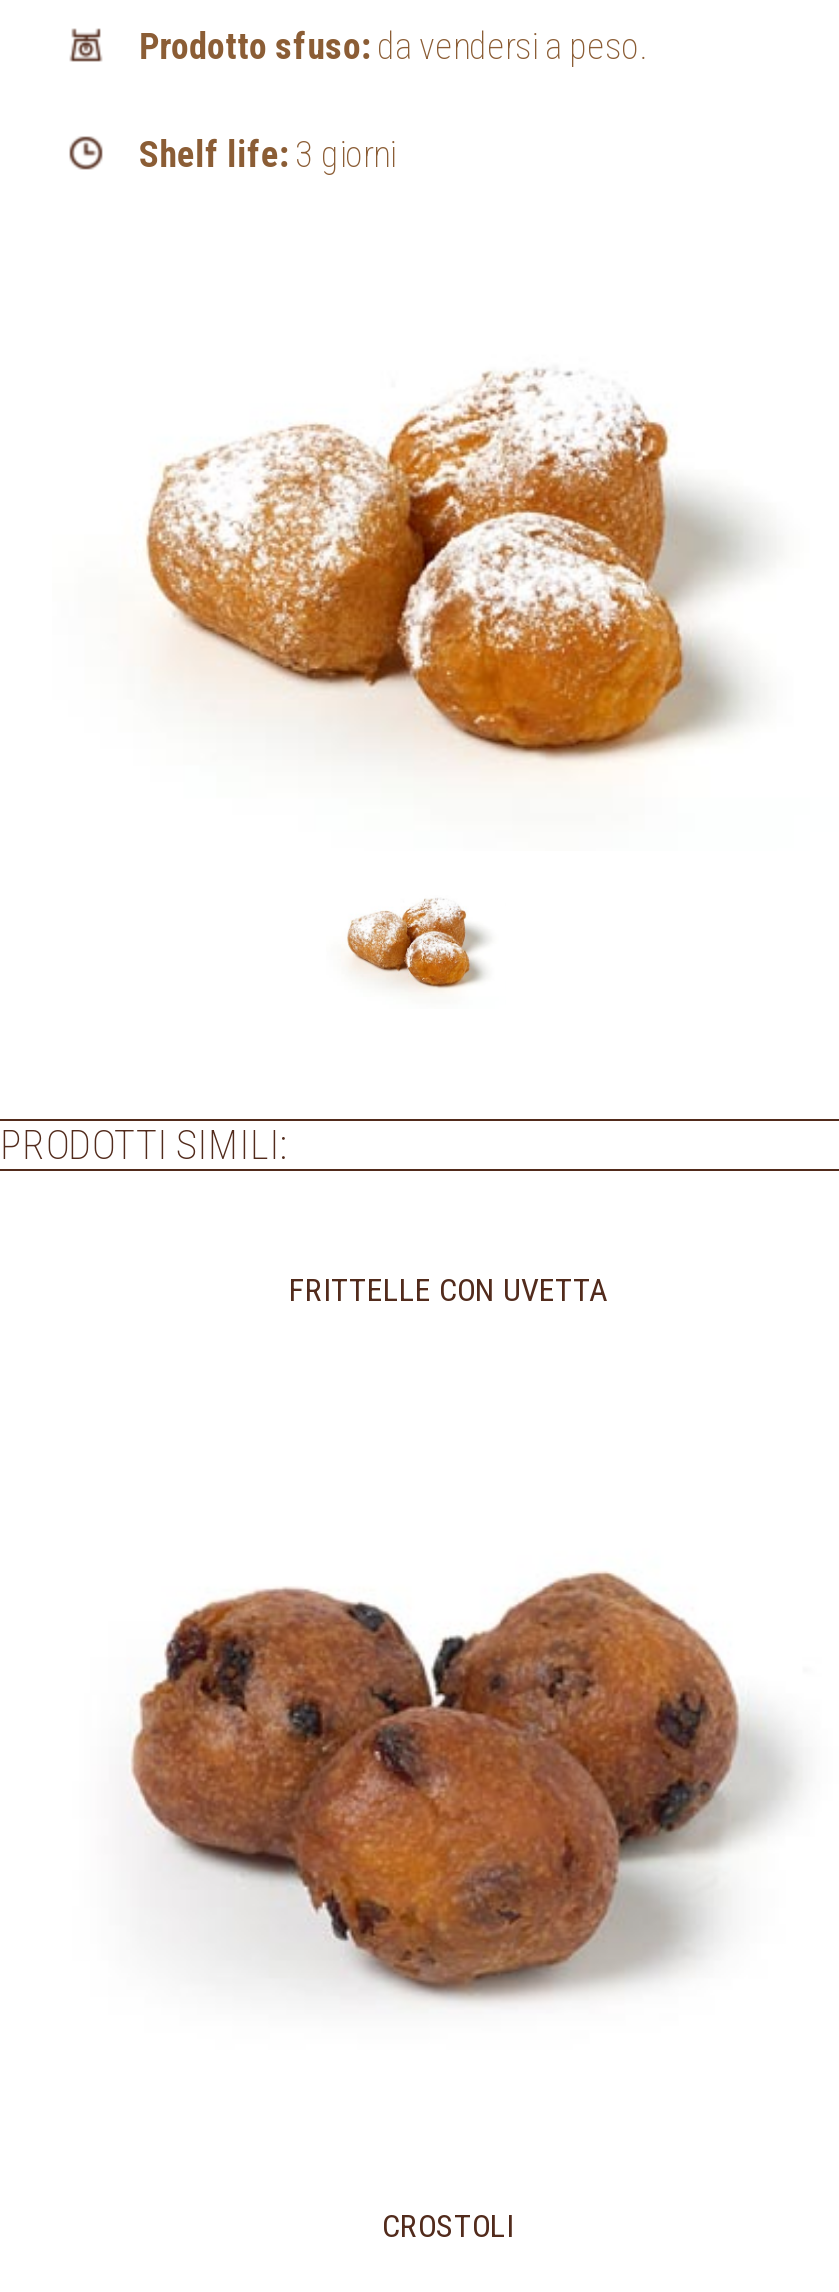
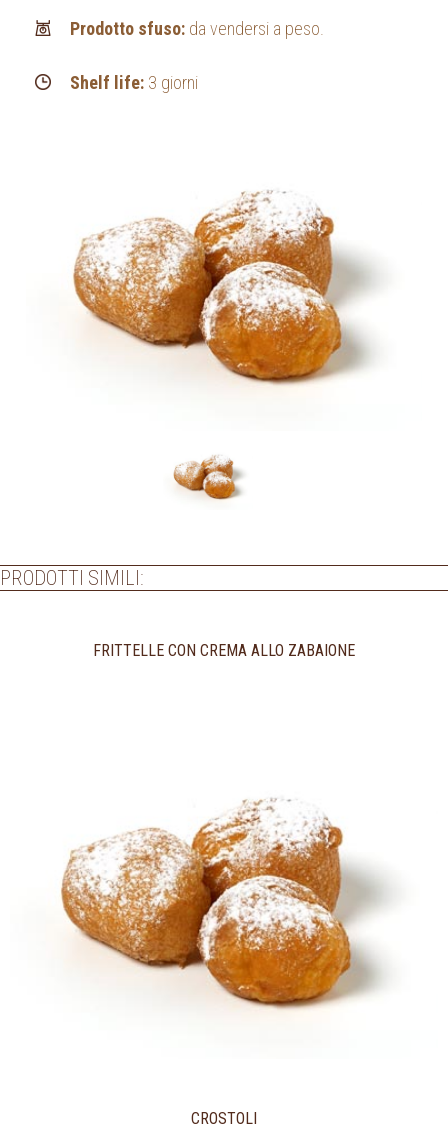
[289,1271,607,1309] FRITTELLE CON UVETTA -> [93,641,355,660] FRITTELLE CON CREMA ALLO ZABAIONE
[122,1571,766,2009] [image] -> [60,792,384,1010] [image]

